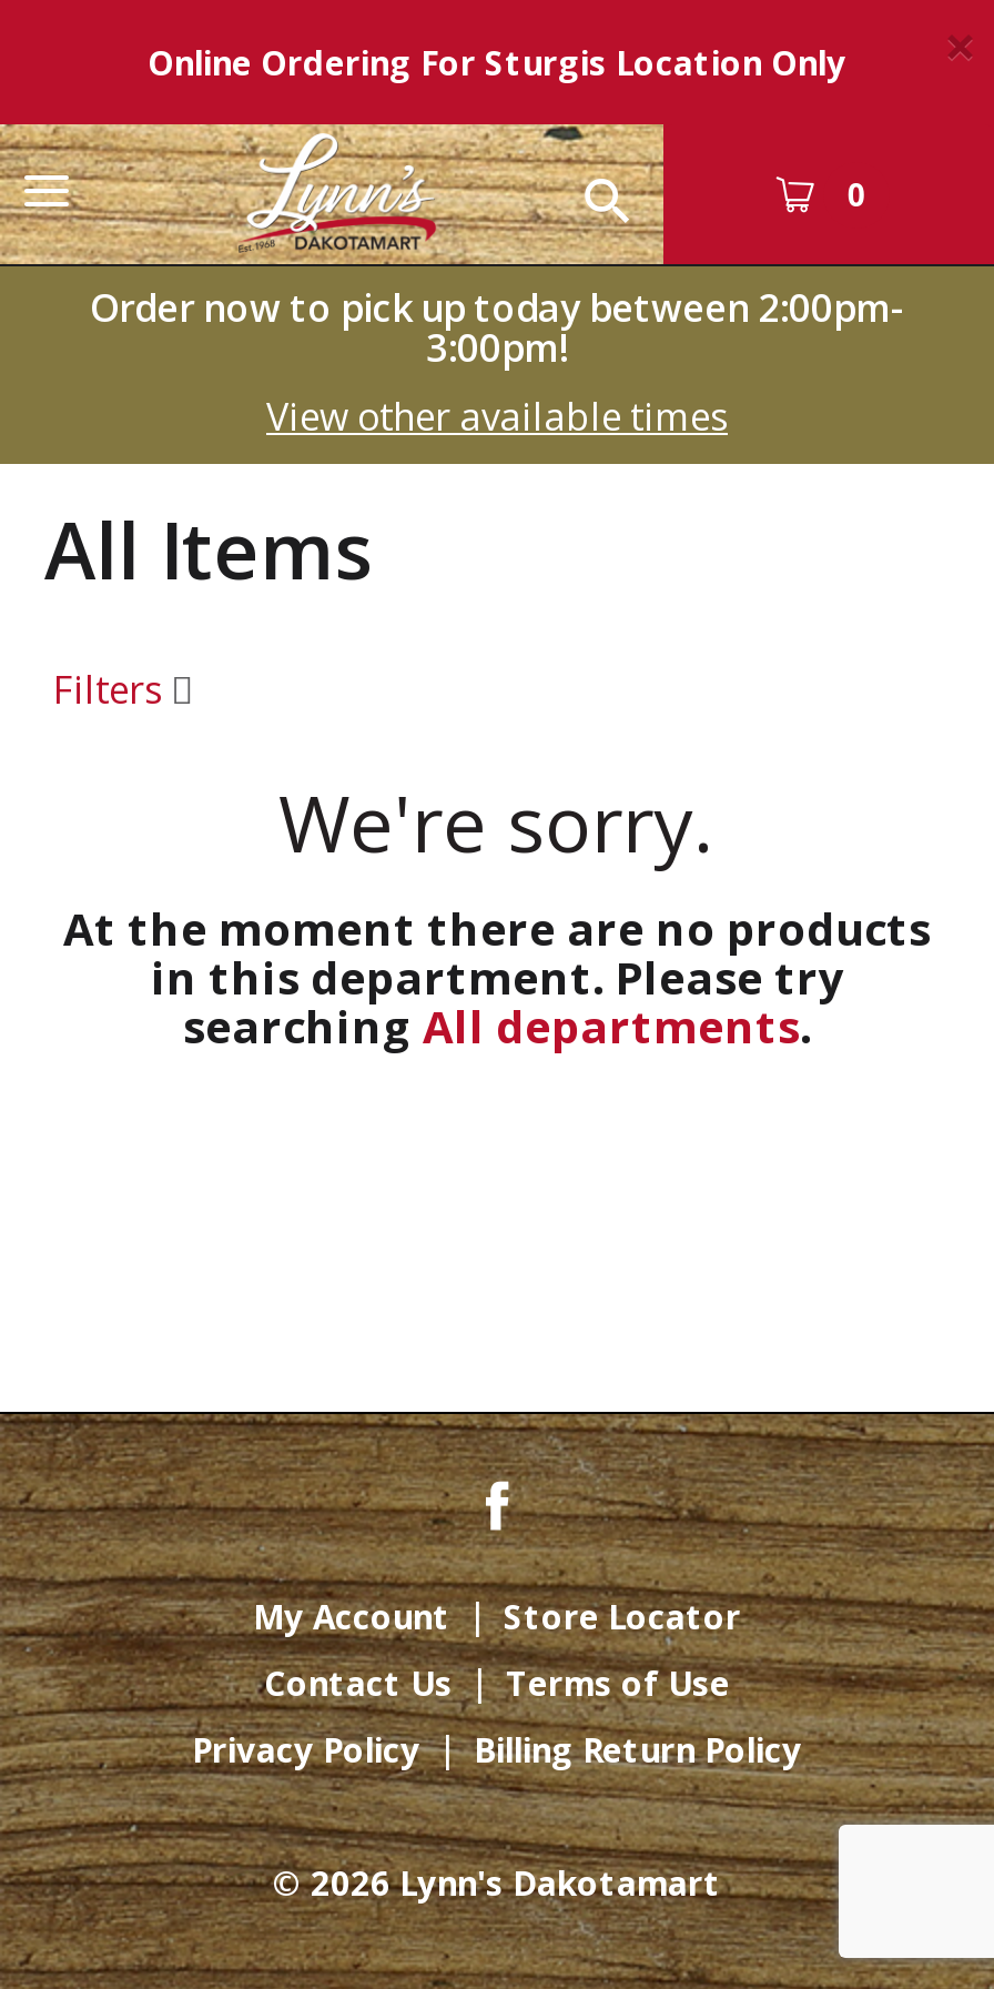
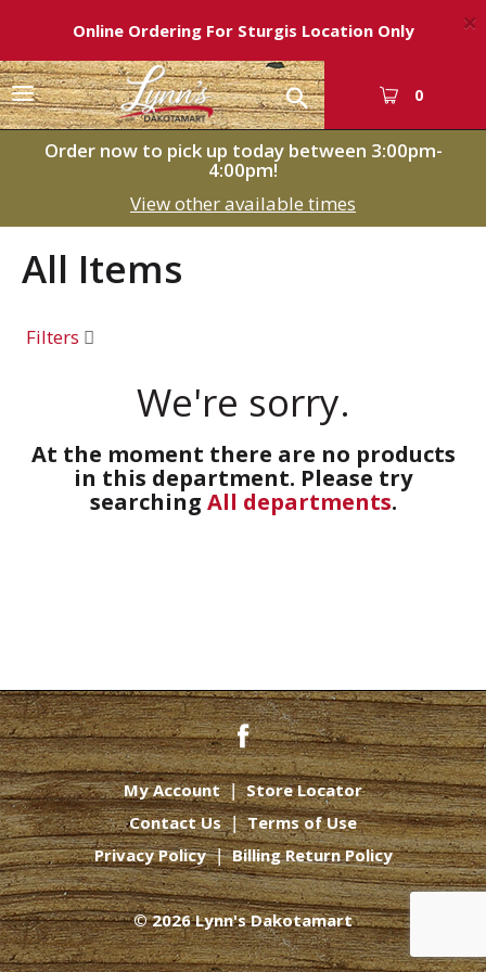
[90,282,904,373] Order now to pick up today between 2:00pm- | 3:00pm! -> [44,138,442,182] Order now to pick up today between 3:00pm- | 4:00pm!

